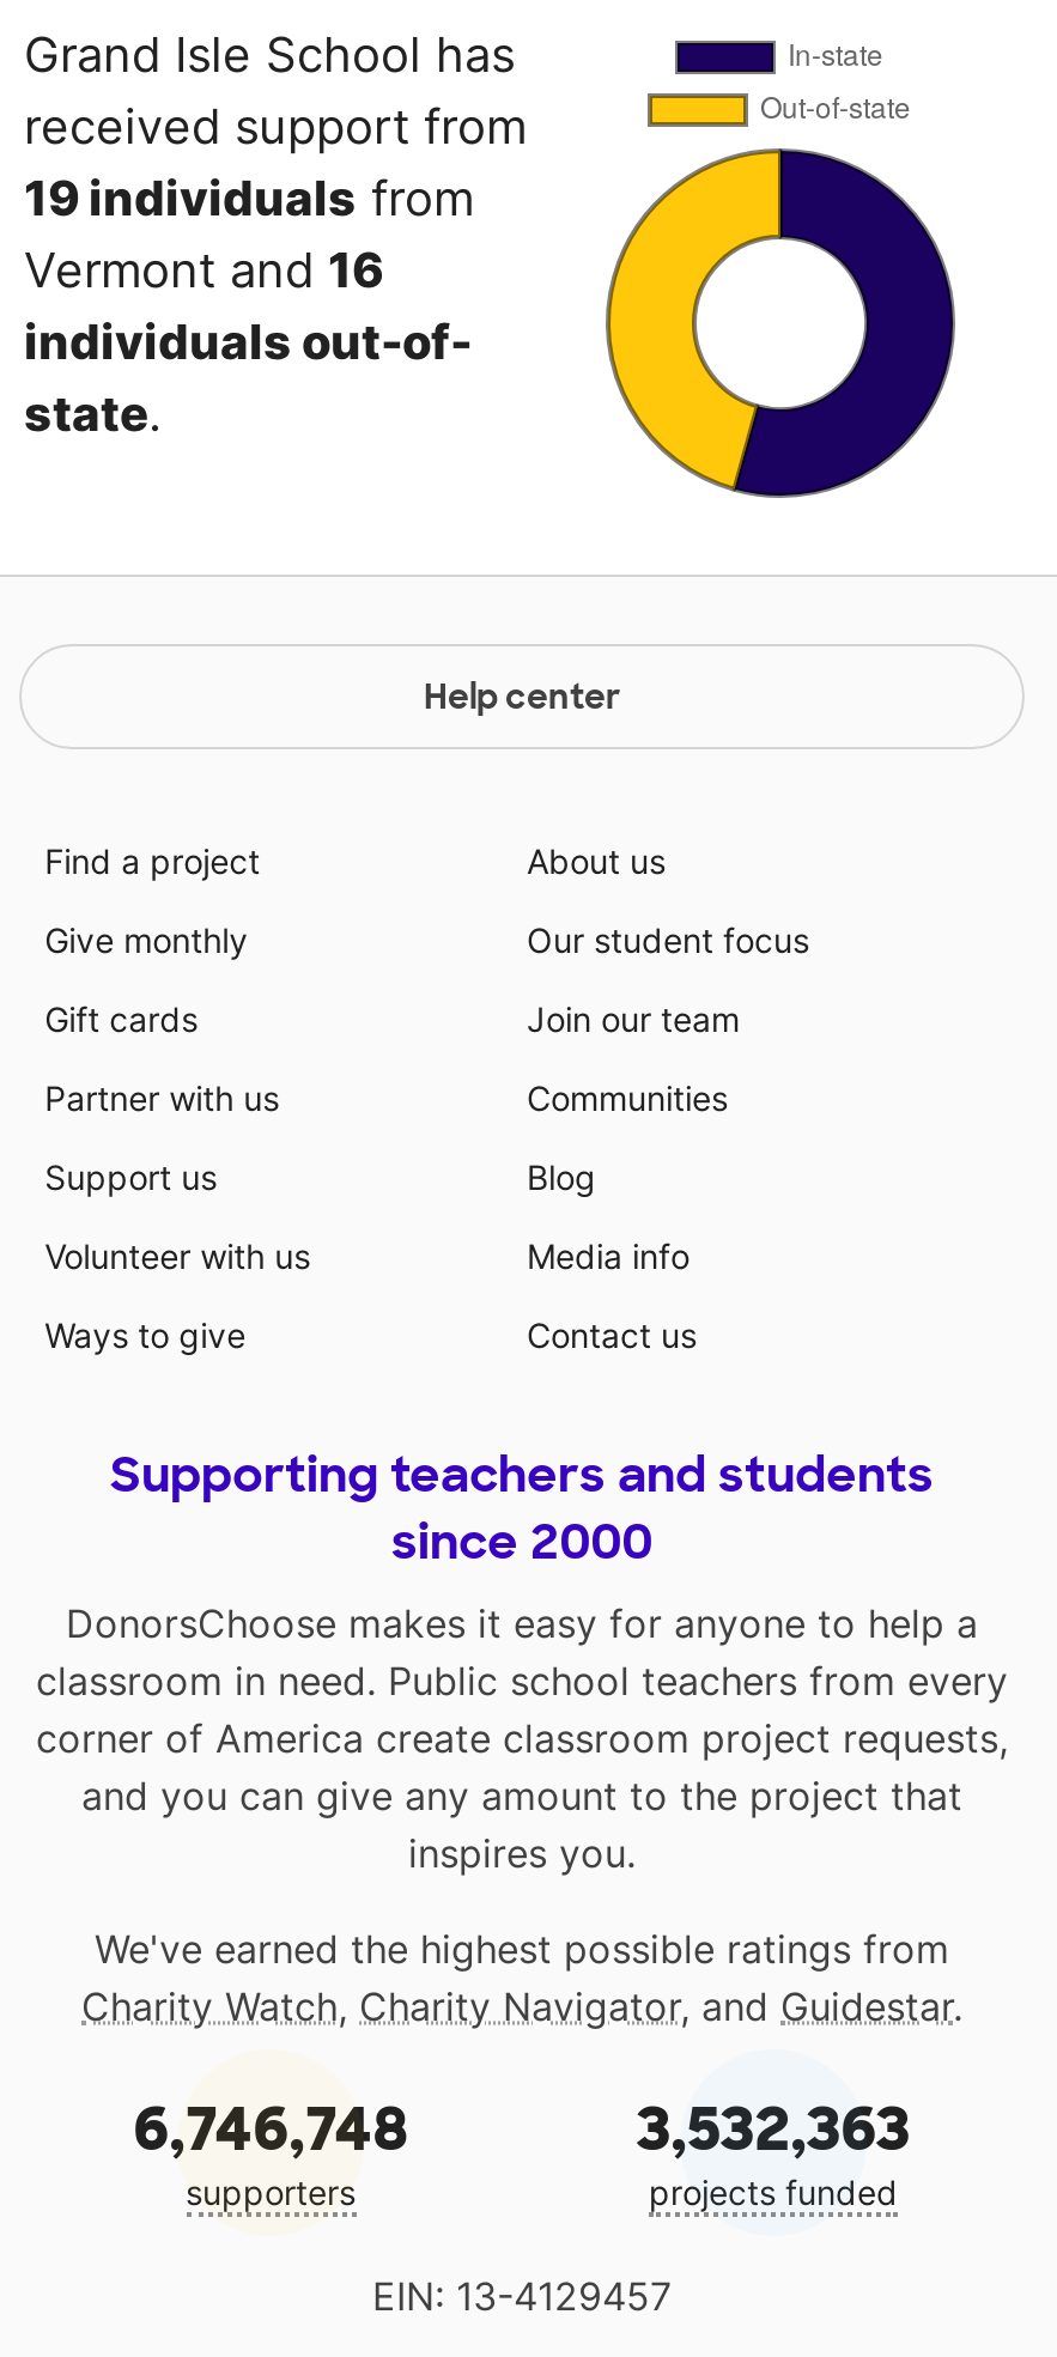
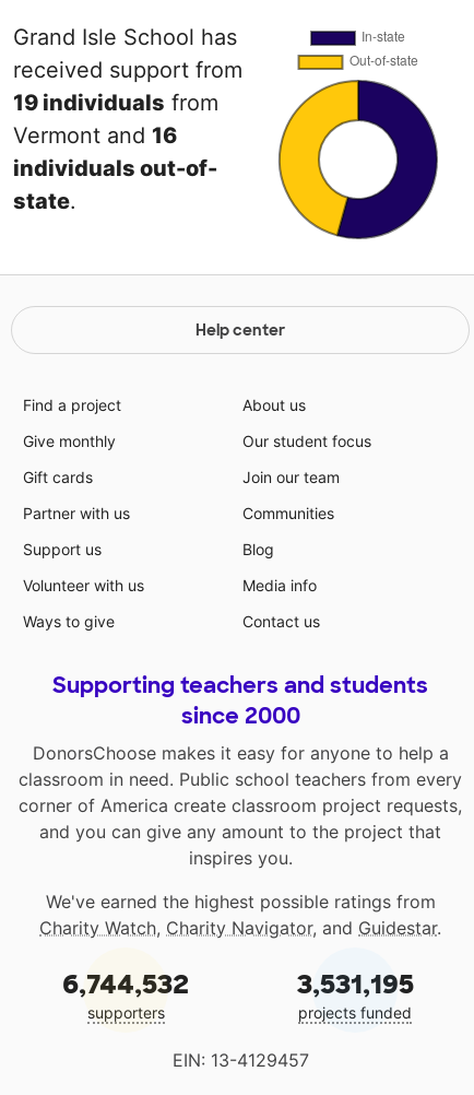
[133,2092,408,2167] 6,746,748 -> [62,967,189,1001] 6,744,532
[637,2092,910,2167] 3,532,363 -> [297,967,413,1001] 3,531,195

